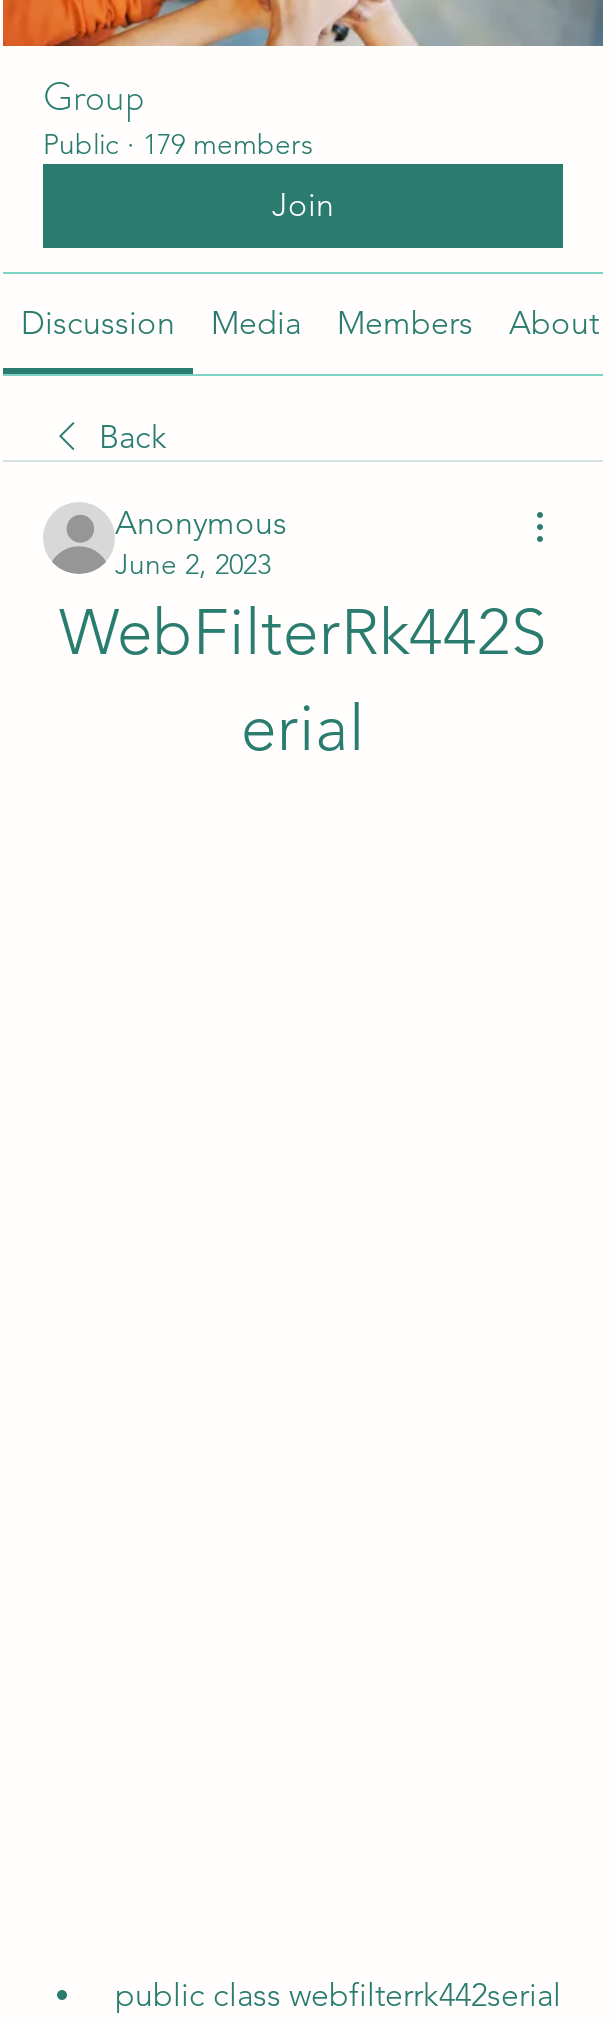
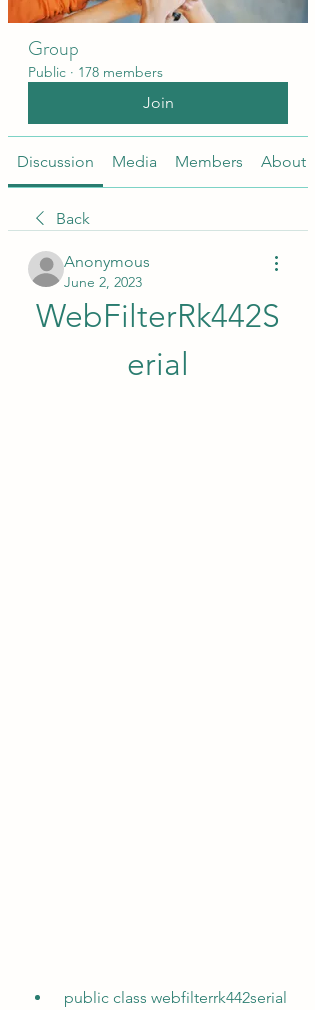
[43,126,313,162] Public · 179 members -> [28,63,163,81] Public · 178 members

